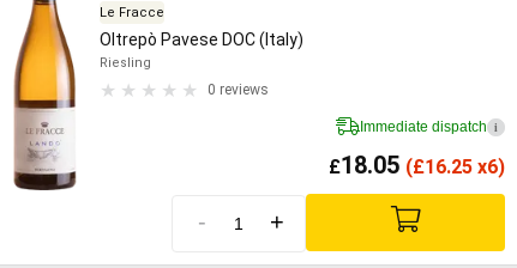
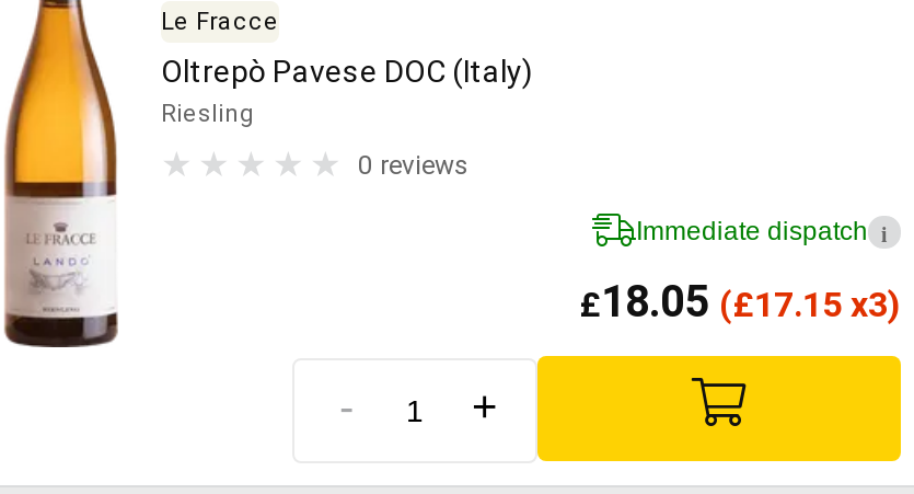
[329,150,505,179] £18.05 (£16.25 x6) -> [579,275,901,328] £18.05 (£17.15 x3)

